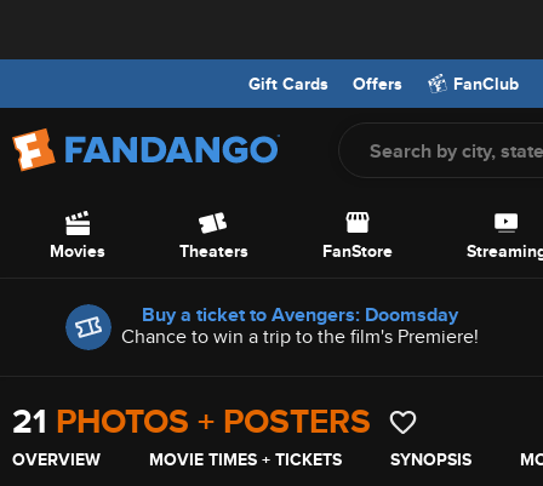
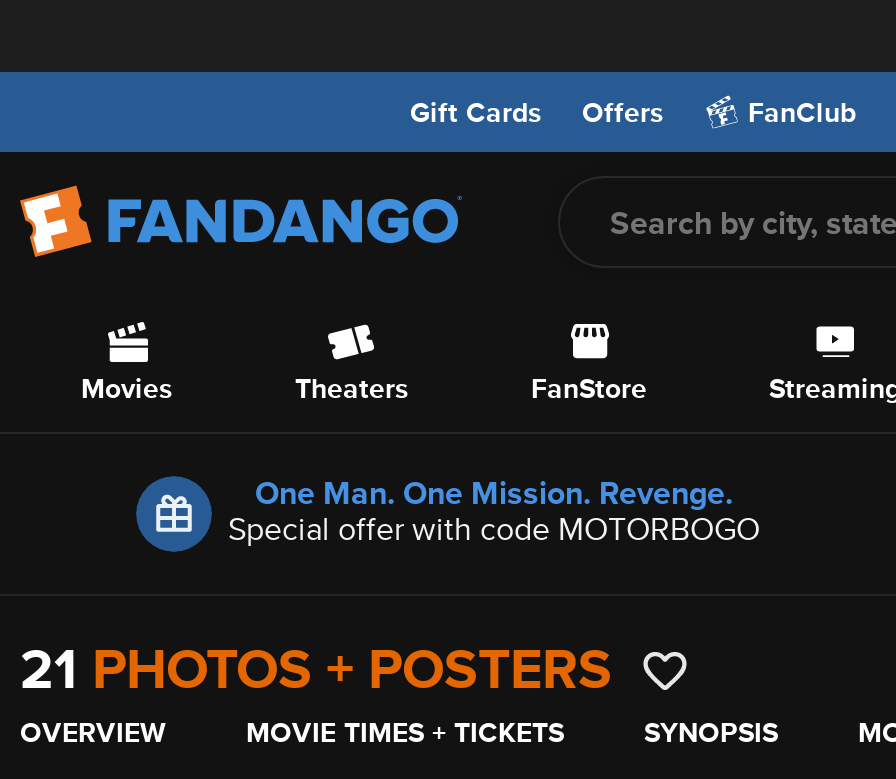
[64,301,478,351] [image] | Buy a ticket to Avengers: Doomsday | Chance to win a trip to the film's Premiere! -> [108,470,760,552] [image] | One Man. One Mission. Revenge. | Special offer with code MOTORBOGO

